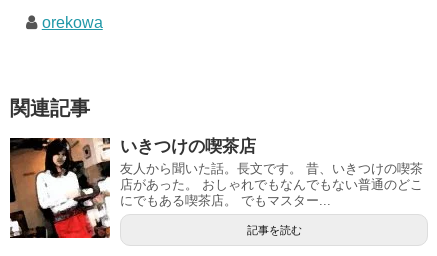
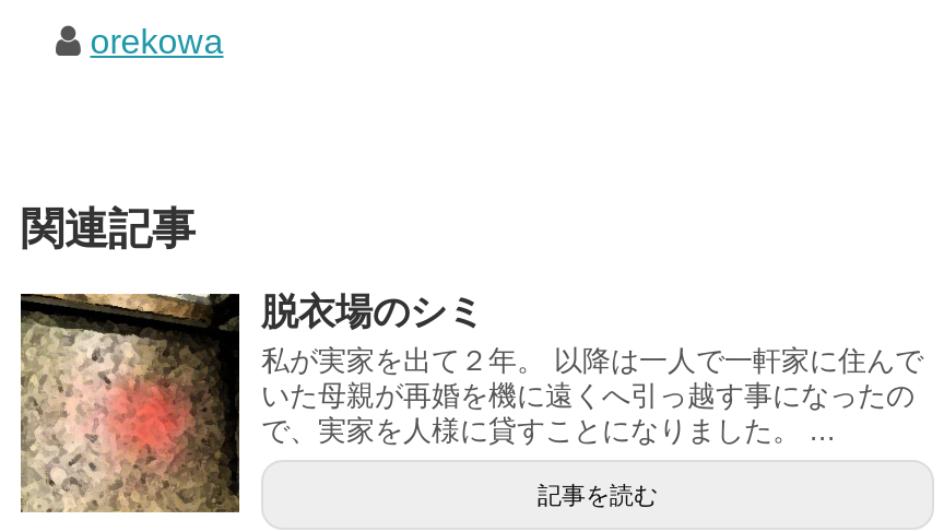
[9,137,423,239] [image] | いきつけの喫茶店 | 友人から聞いた話。長文です。 昔、いきつけの喫茶 | 店があった。 おしゃれでもなんでもない普通のどこ | にでもある喫茶店。 でもマスター... -> [19,291,923,515] [image] | 脱衣場のシミ | 私が実家を出て２年。 以降は一人で一軒家に住んで | いた母親が再婚を機に遠くへ引っ越す事になったの | で、実家を人様に貸すことになりました。 ...

